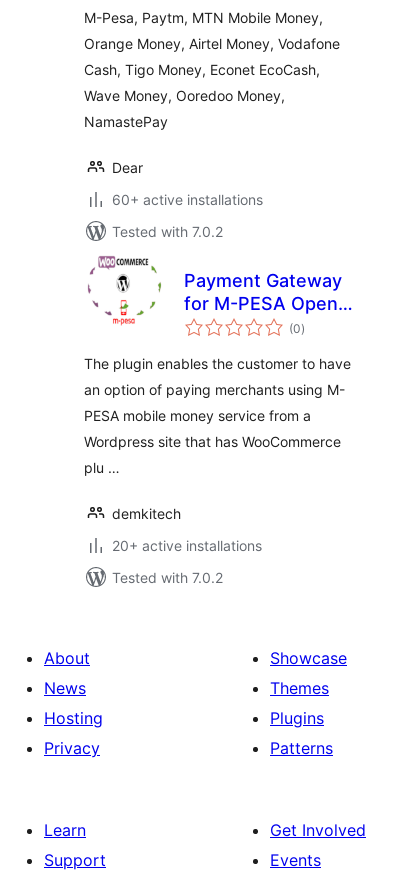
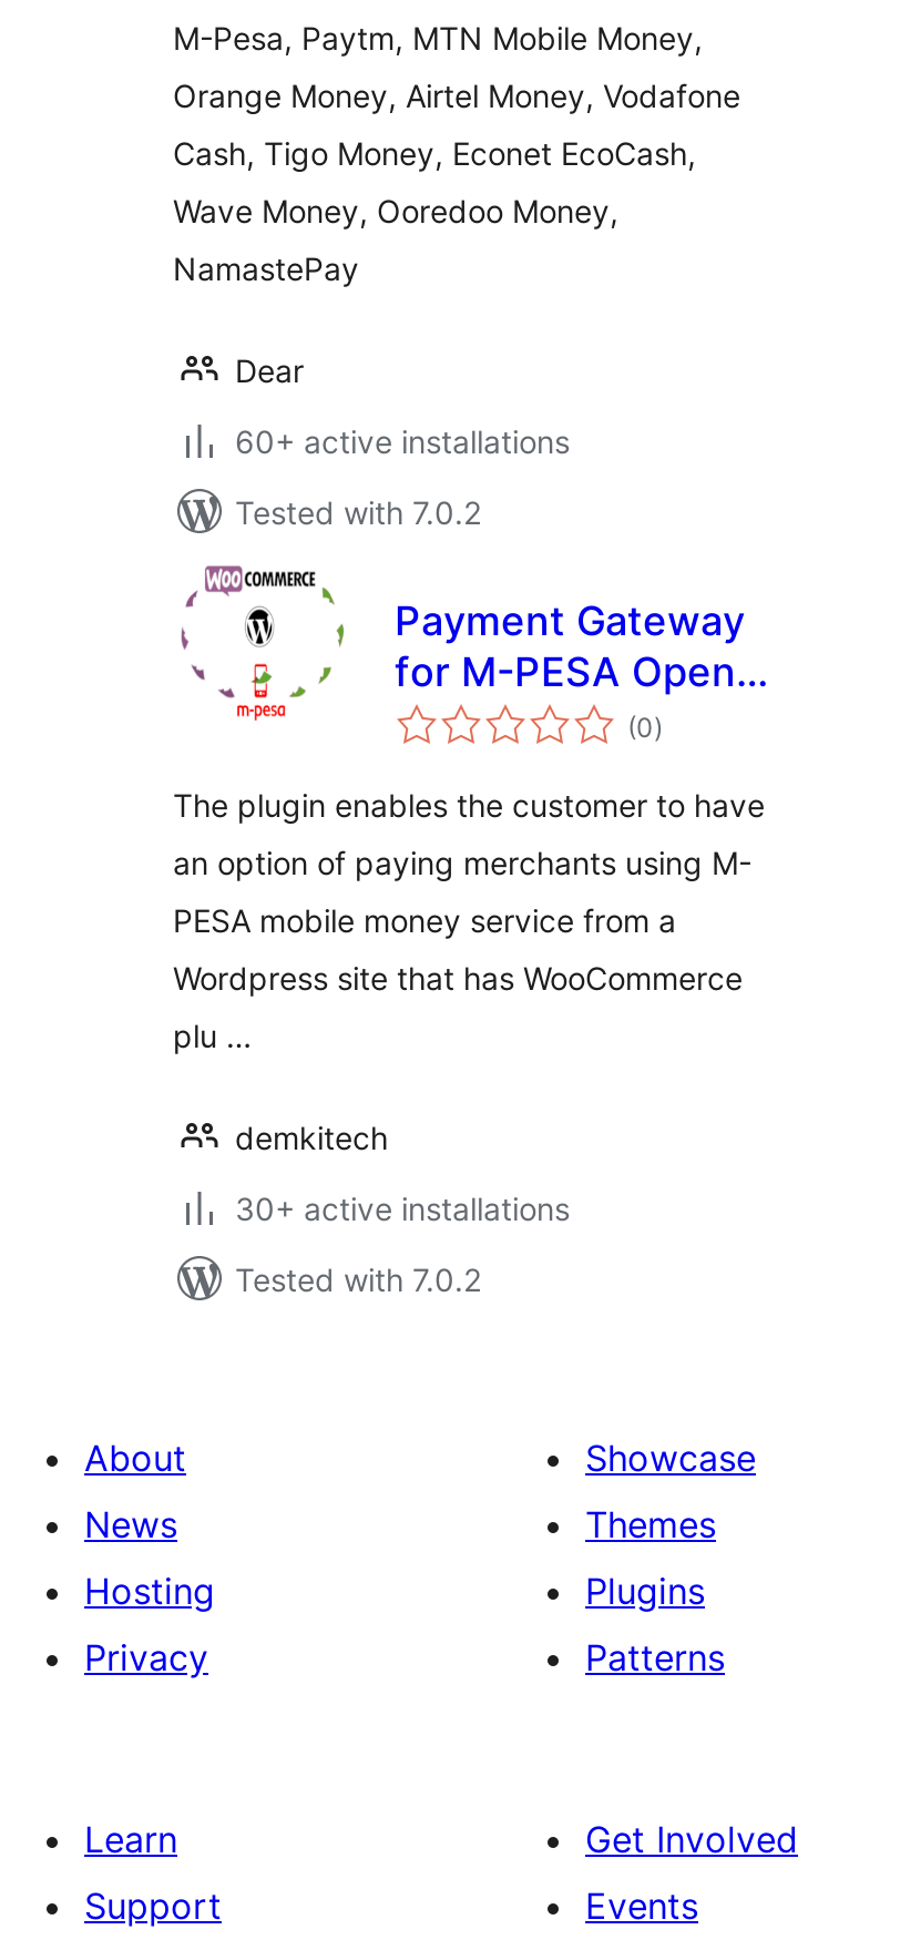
[112,537,262,554] 20+ active installations -> [235,1189,570,1227] 30+ active installations

